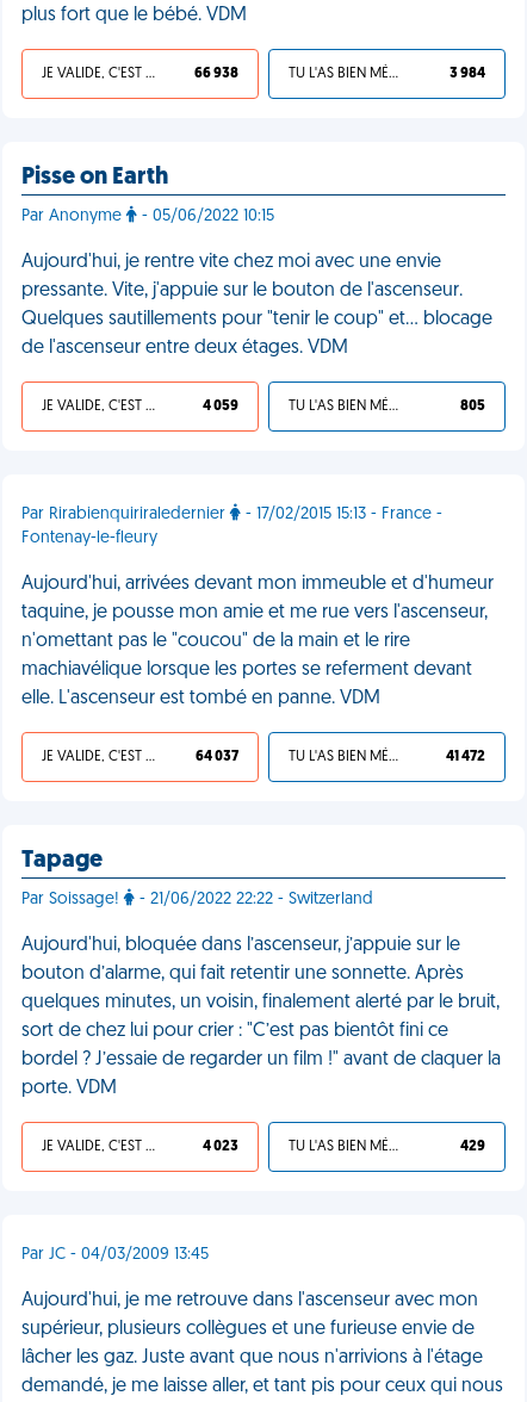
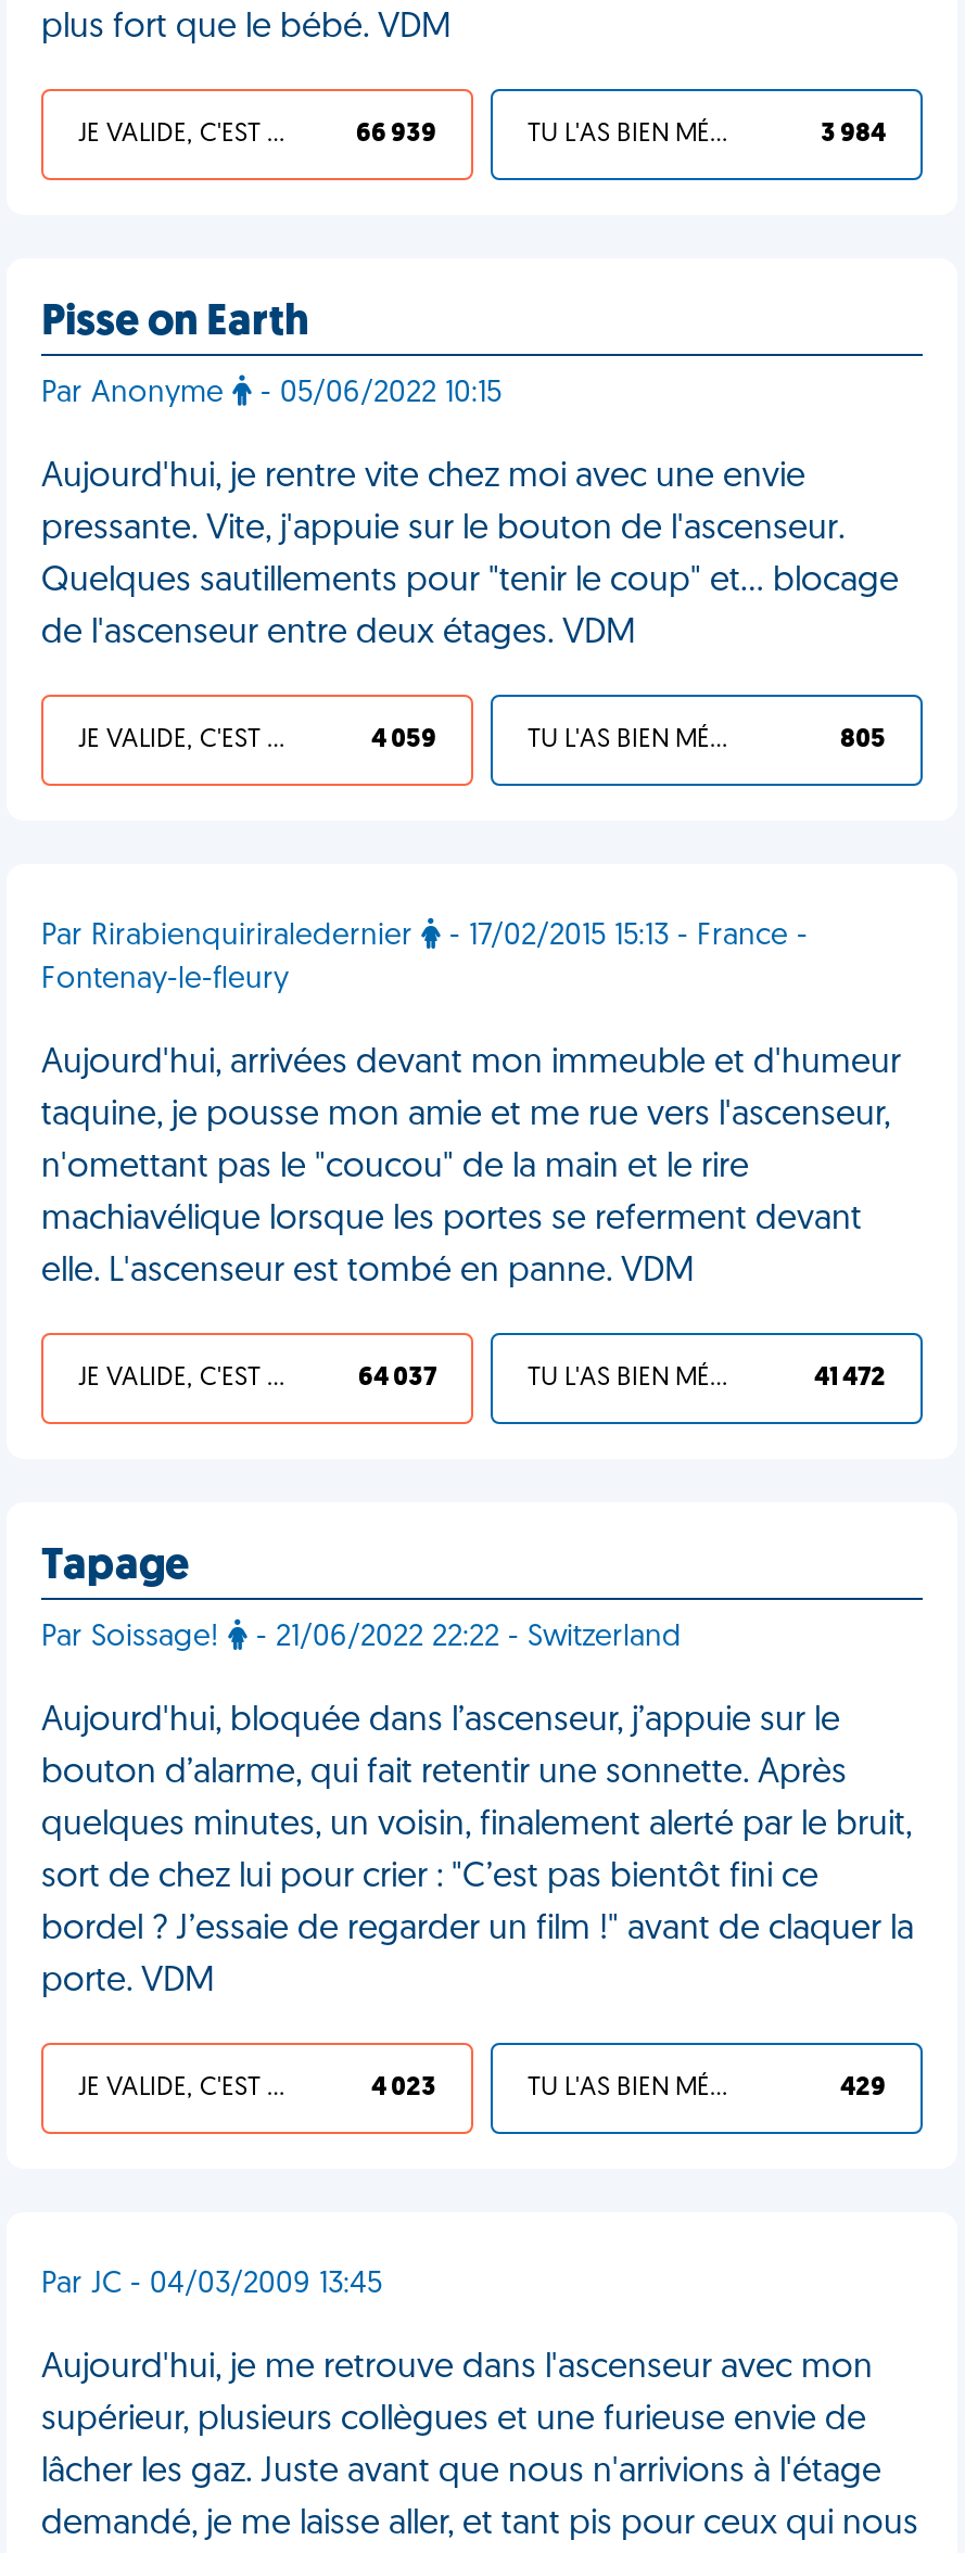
[194,67,238,81] 66 938 -> [356,122,436,148] 66 939

